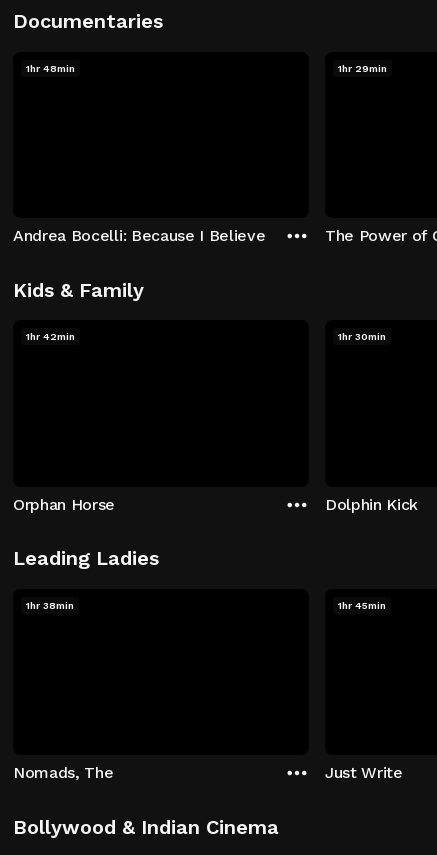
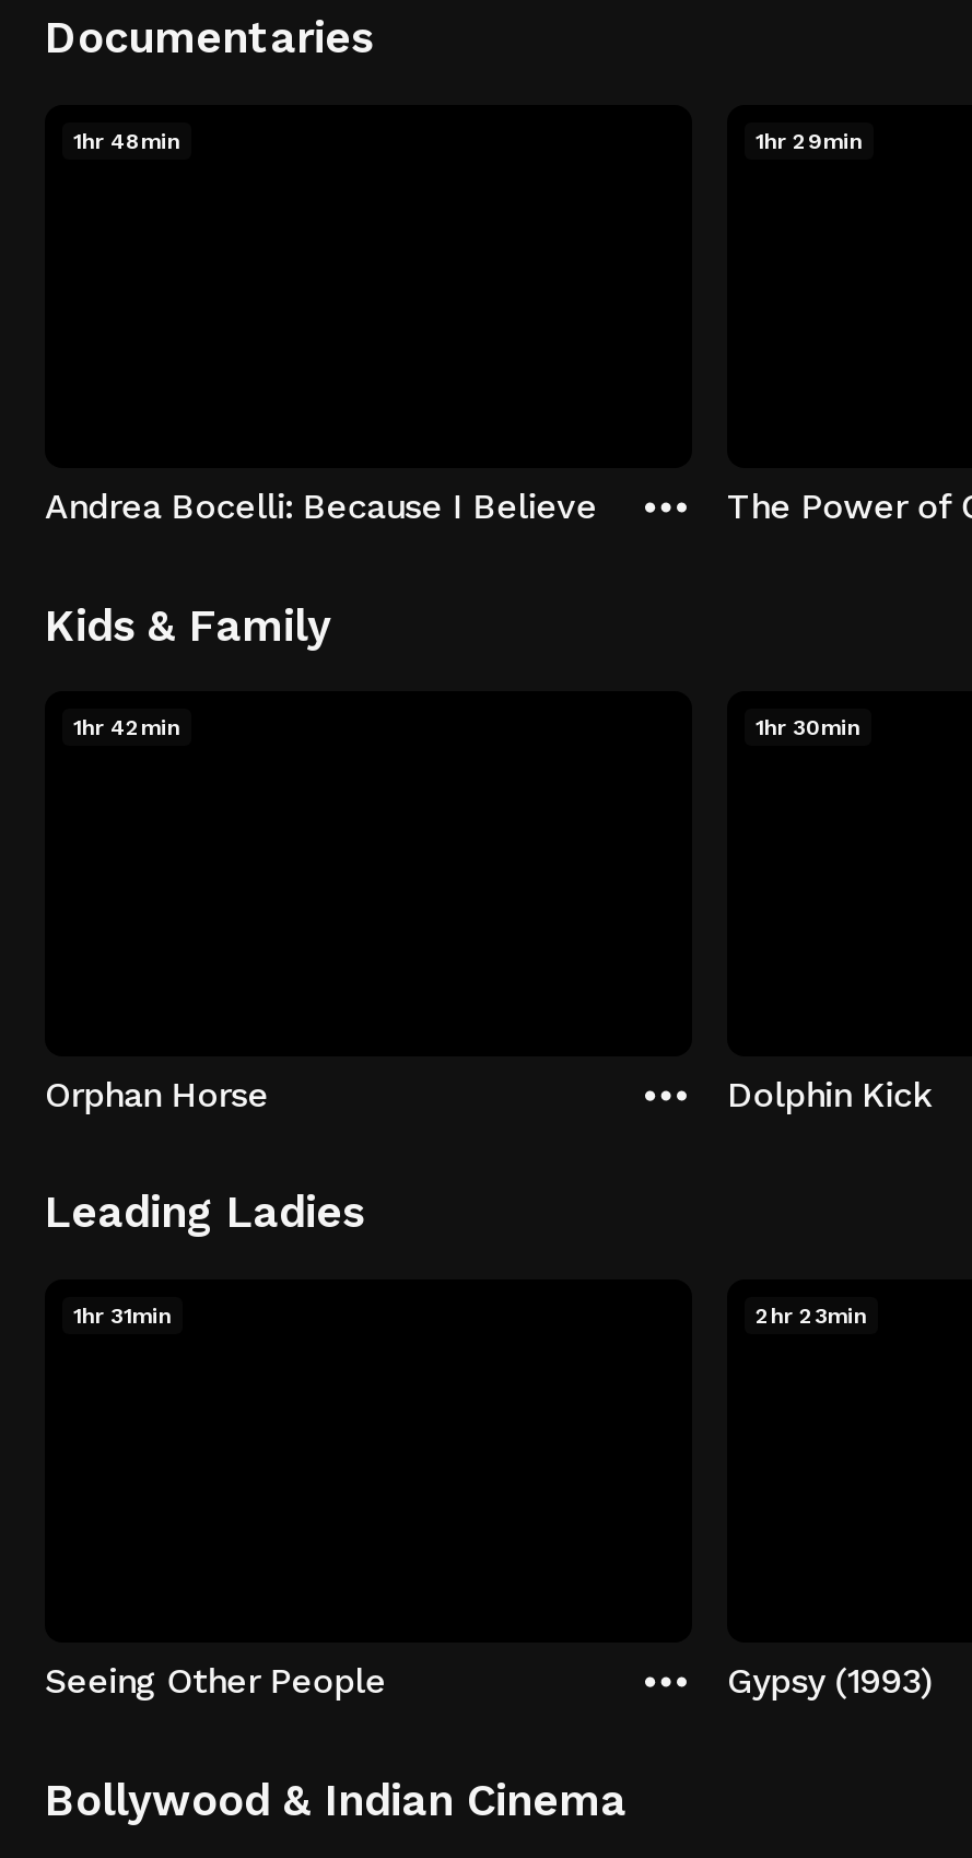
[26,599,74,610] 1hr 38min -> [73,1302,172,1327] 1hr 31min
[338,599,386,610] 1hr 45min -> [756,1302,867,1327] 2hr 23min
[13,763,113,782] Nomads, The -> [45,1660,386,1702] Seeing Other People
[325,763,403,782] Just Write -> [727,1660,933,1702] Gypsy (1993)

